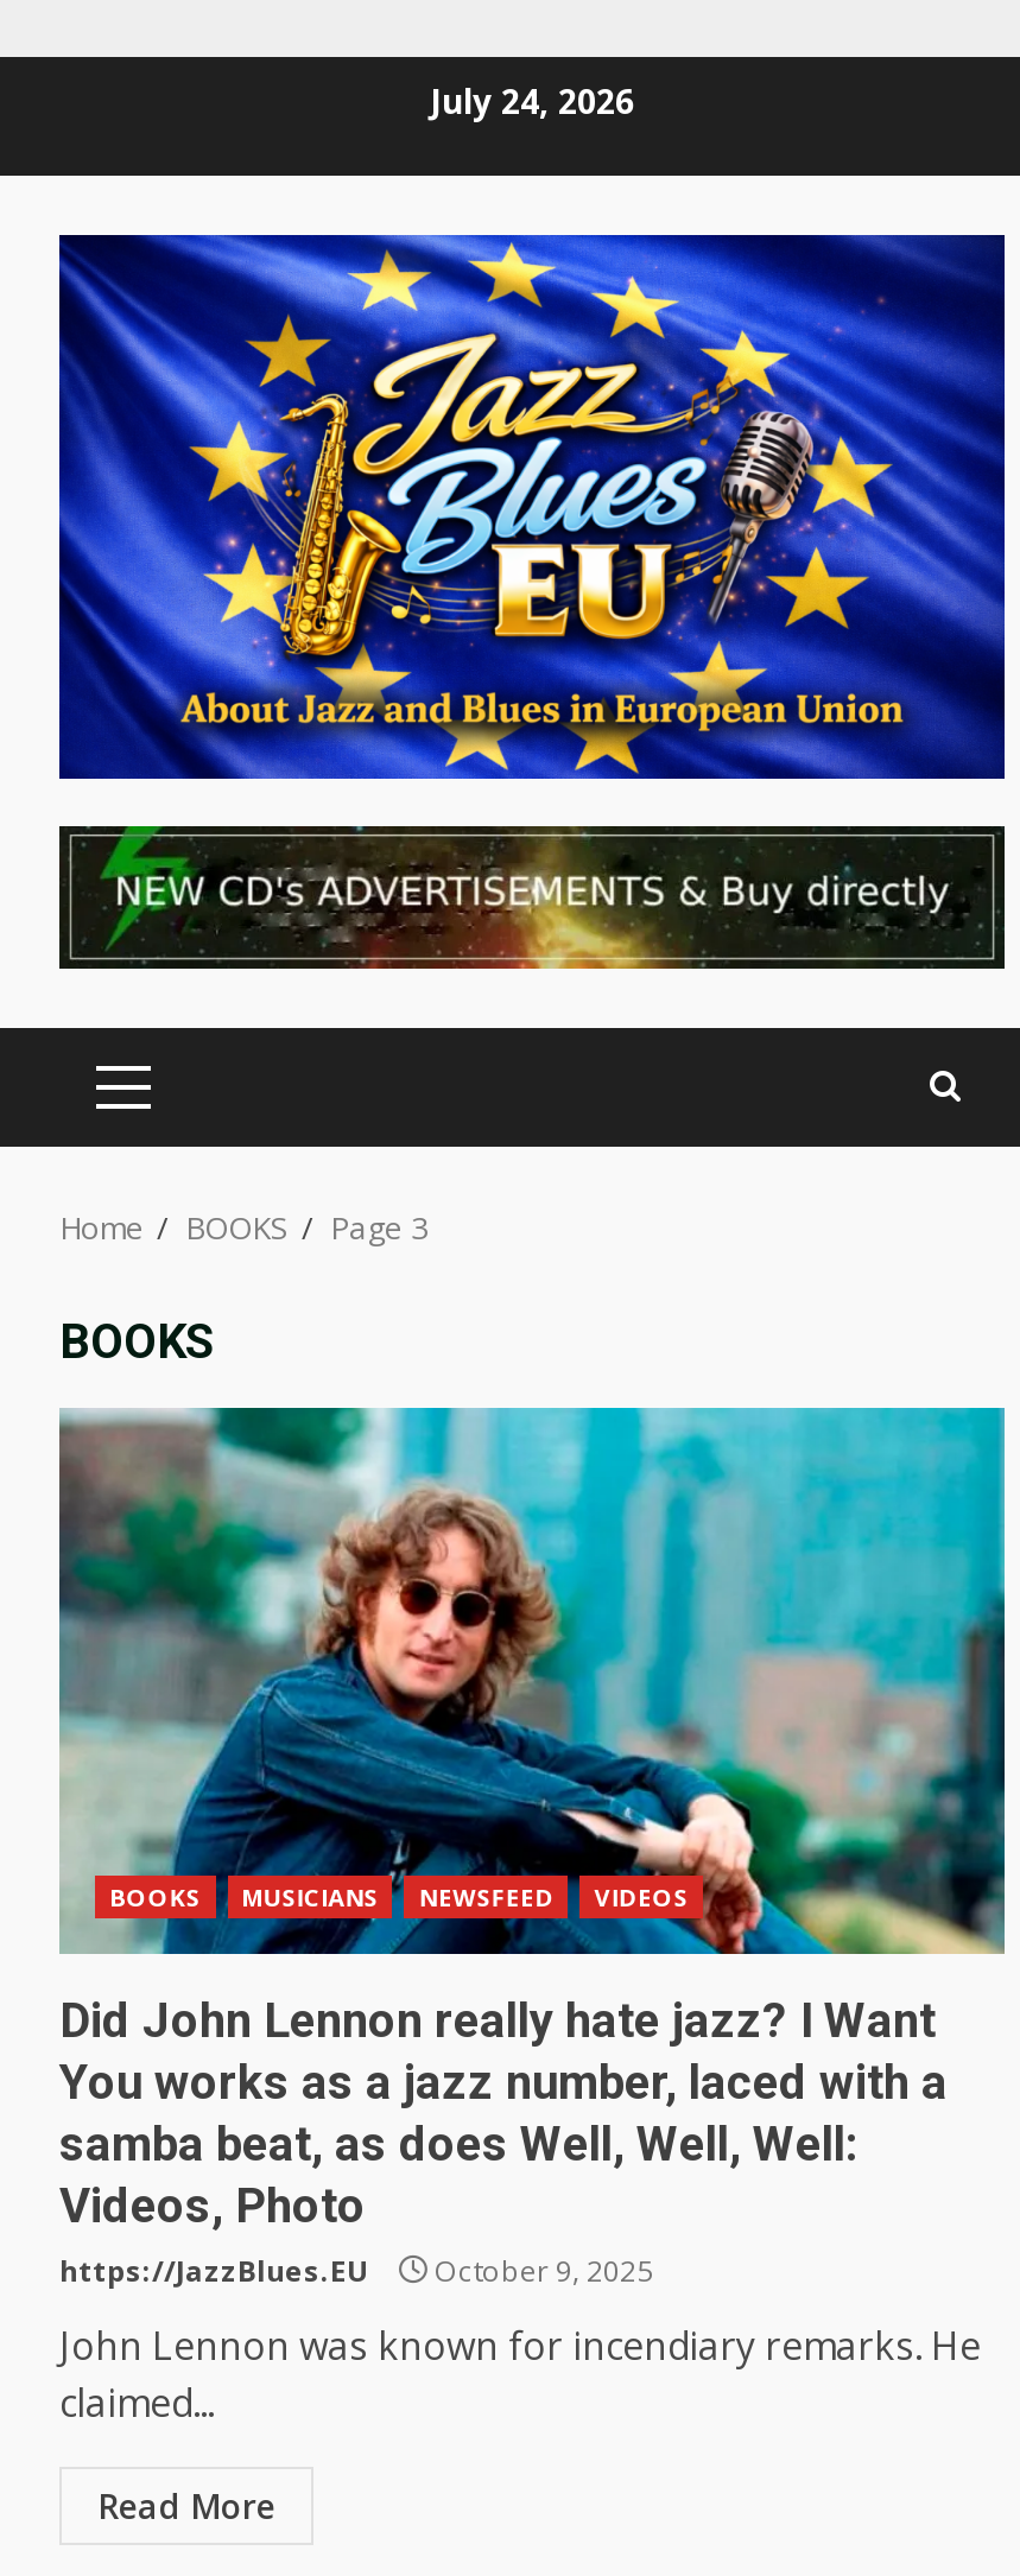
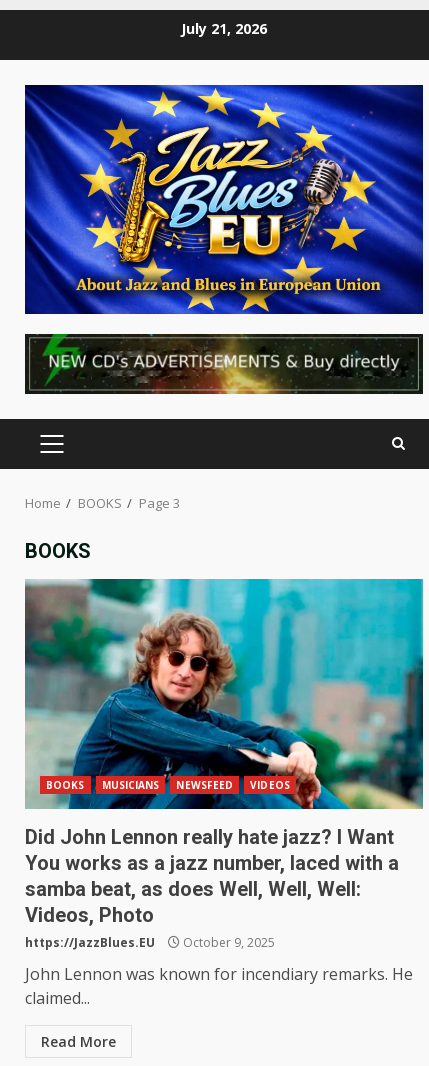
[430,77,634,122] July 24, 2026 -> [181,18,267,37] July 21, 2026

